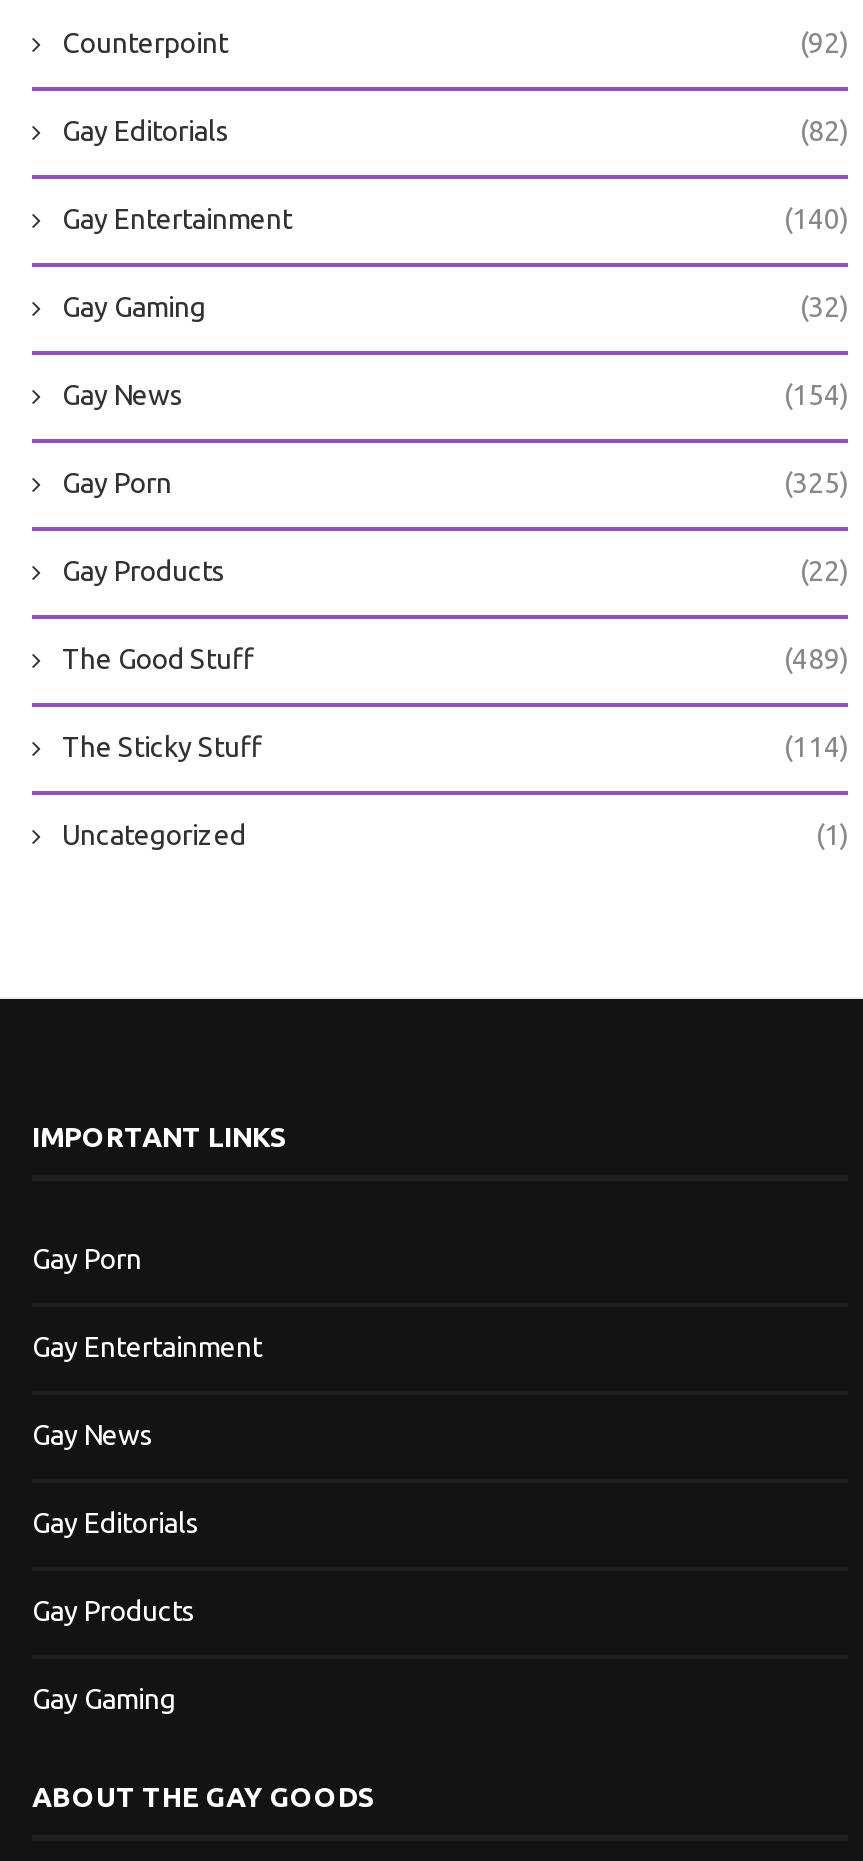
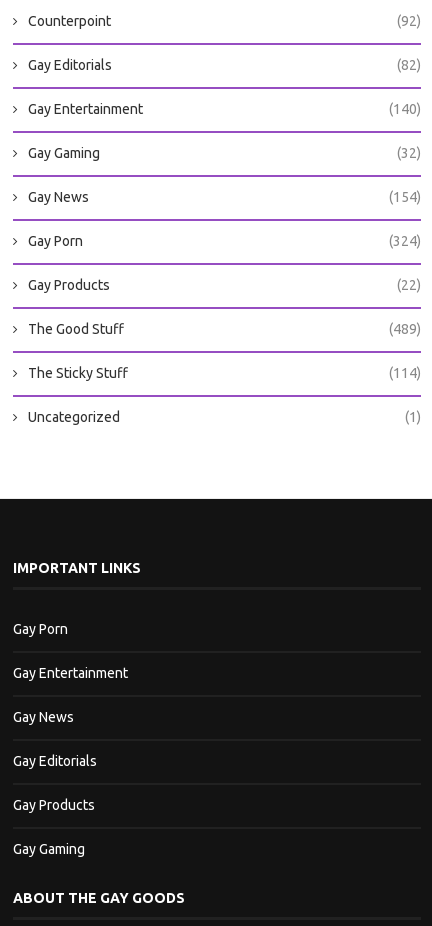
[784,467,848,499] (325) -> [389,233,421,249] (324)

